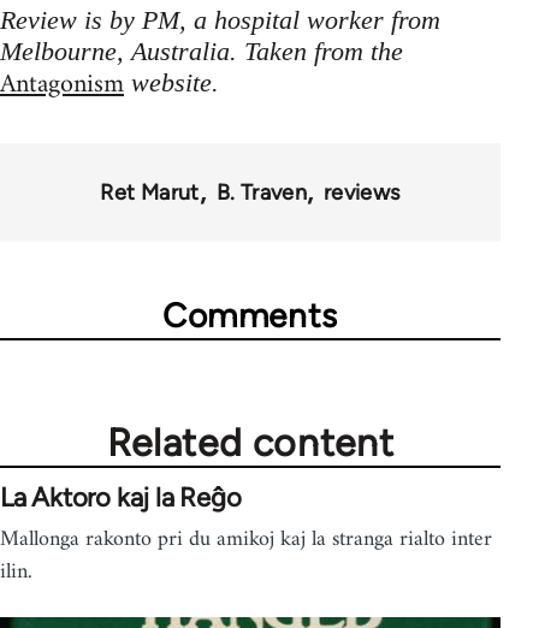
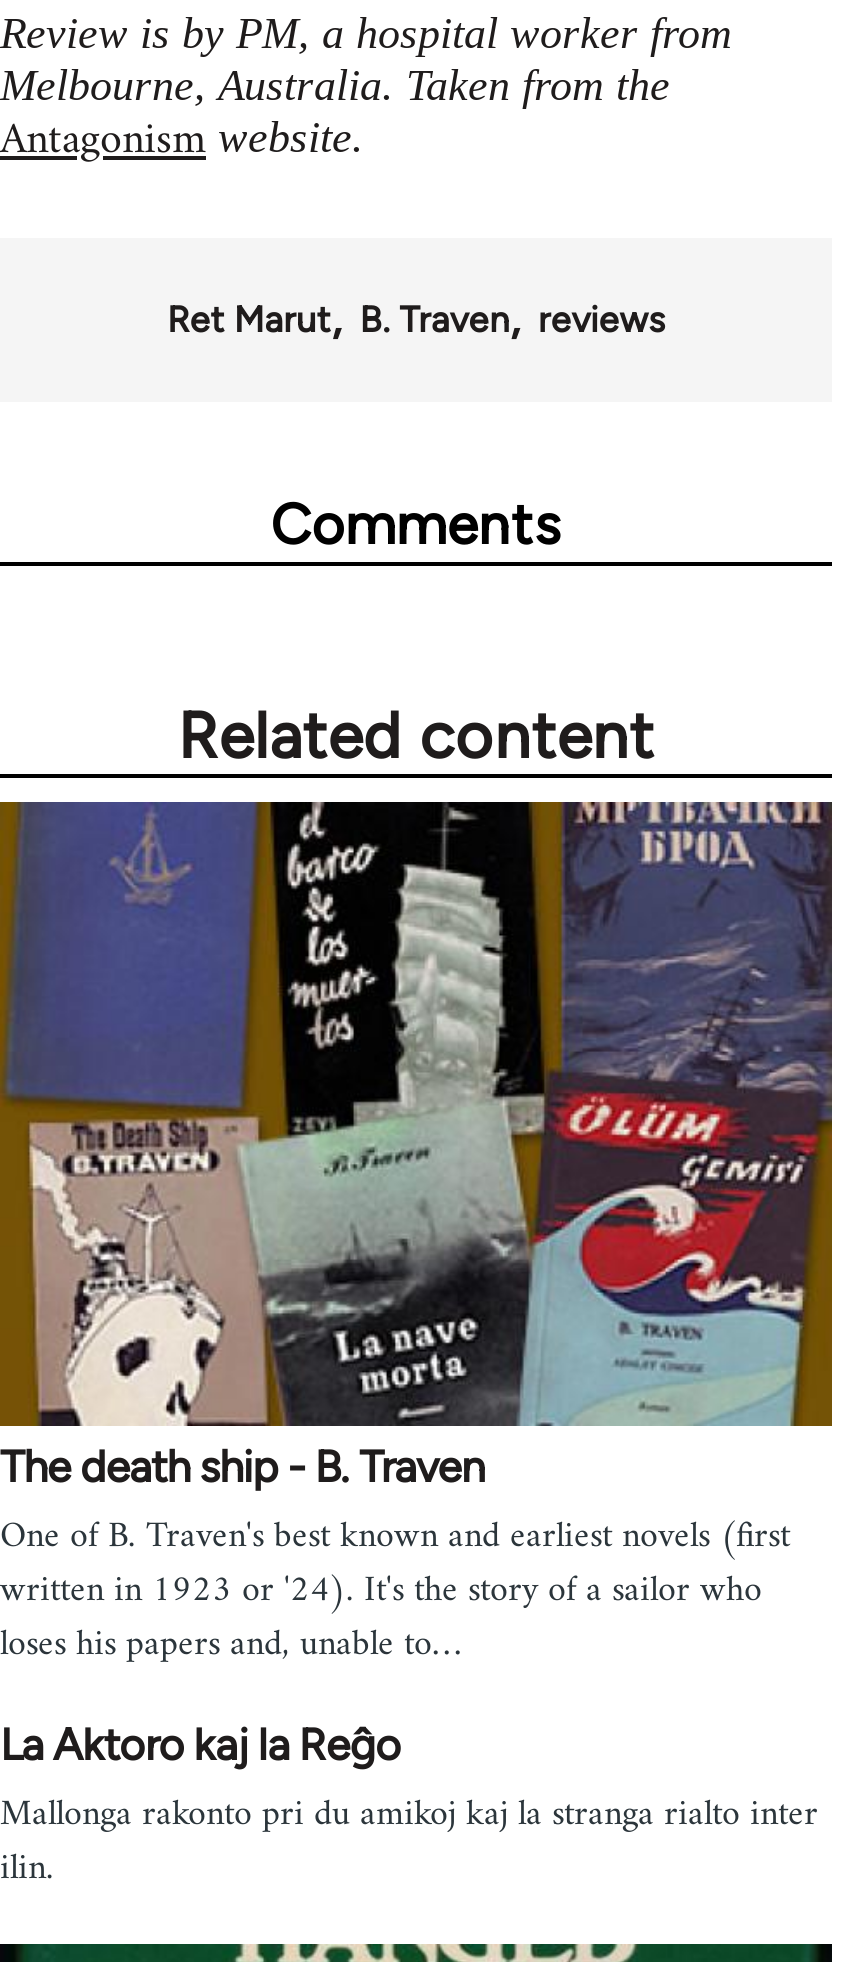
none -> [0,800,834,1676] [image] | The death ship - B. Traven | One of B. Traven's best known and earliest novels (first | written in 1923 or '24). It's the story of a sailor who | loses his papers and, unable to…

